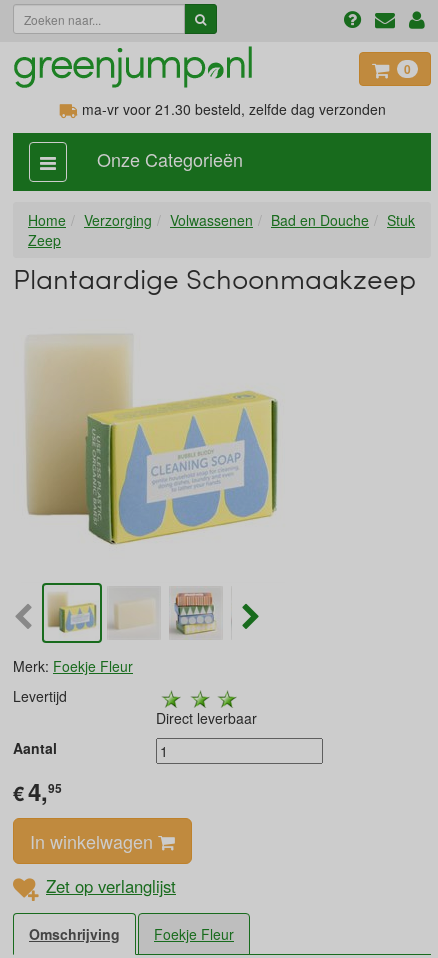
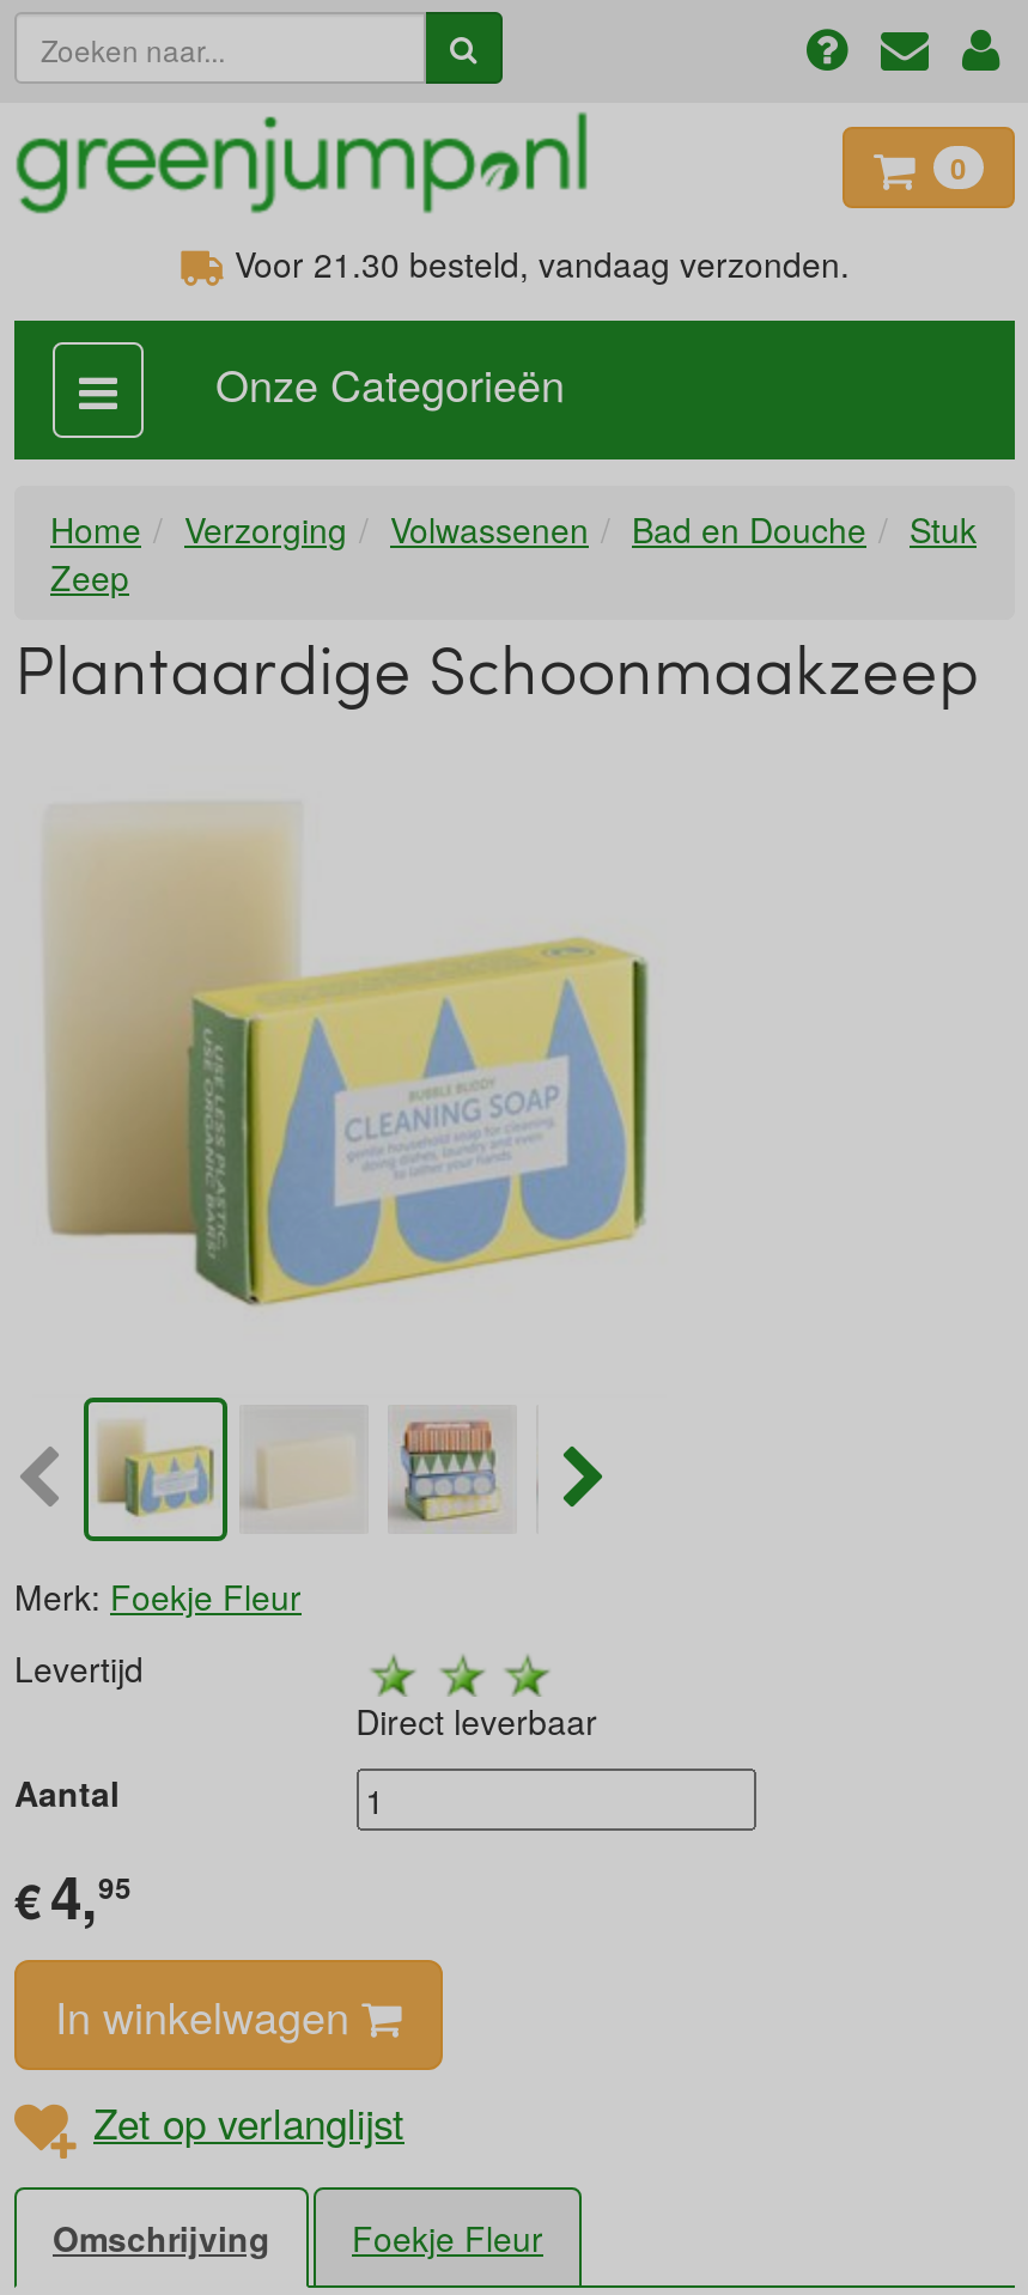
[77,99,385,119] ma-vr voor 21.30 besteld, zelfde dag verzonden -> [225,239,850,287] Voor 21.30 besteld, vandaag verzonden.

